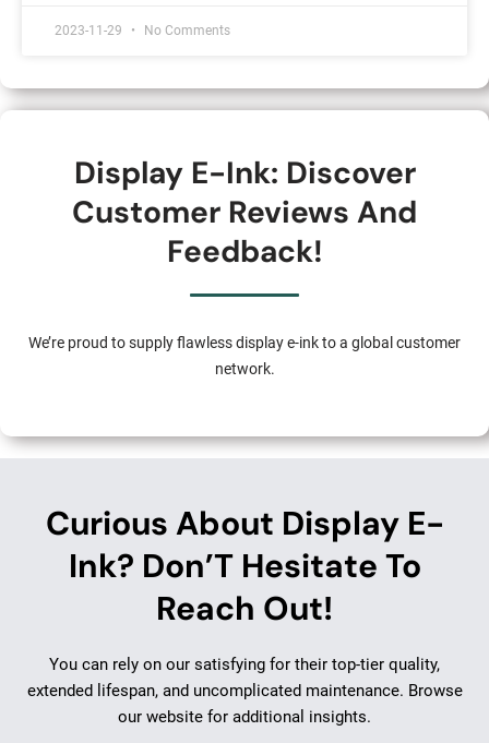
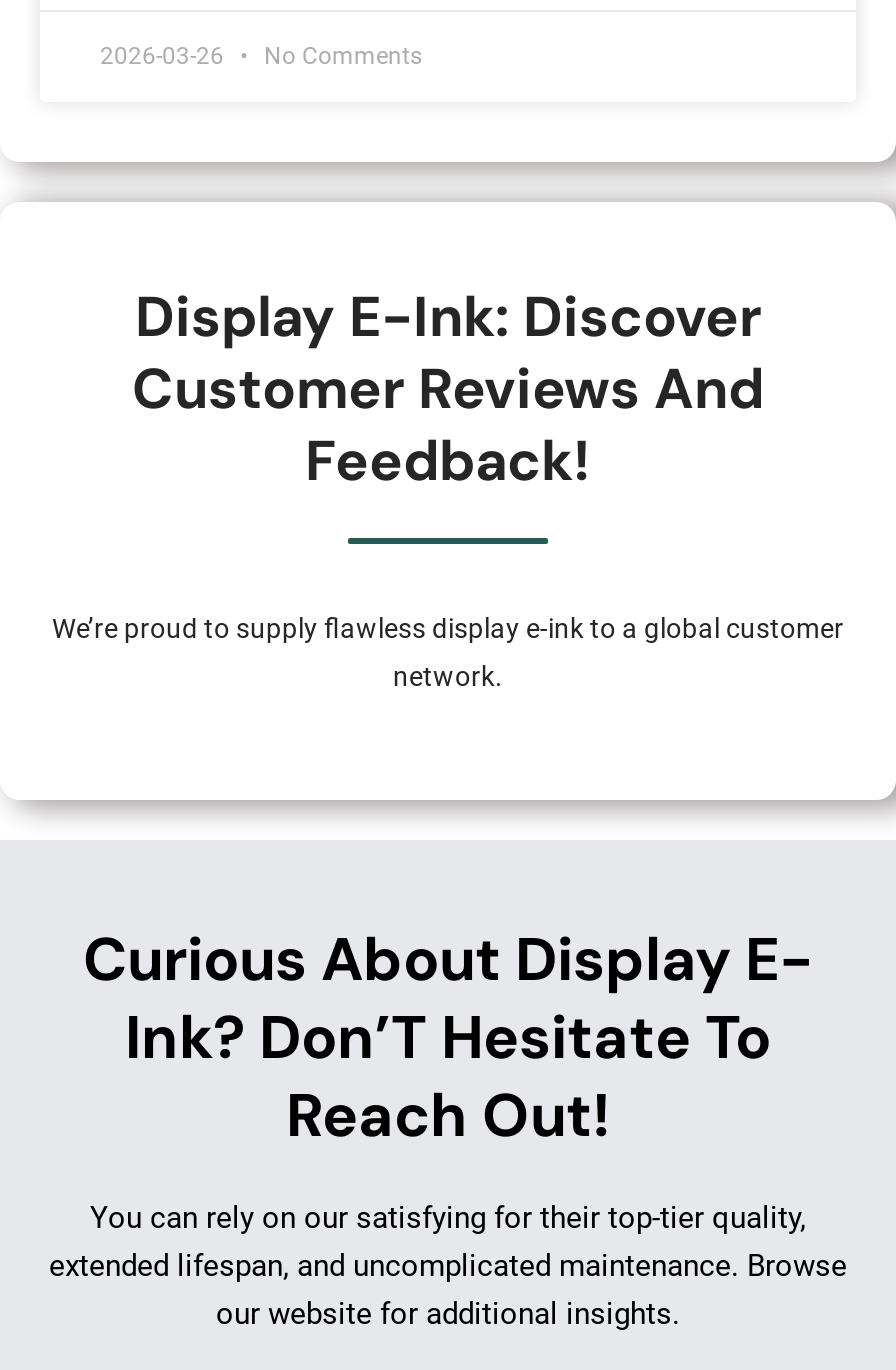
[55,23,230,38] 2023-11-29 No Comments -> [100,42,422,70] 2026-03-26 No Comments

